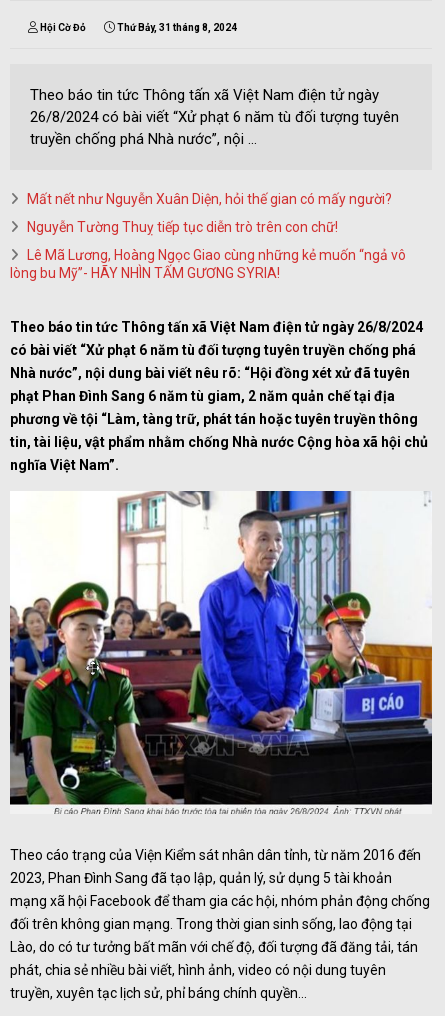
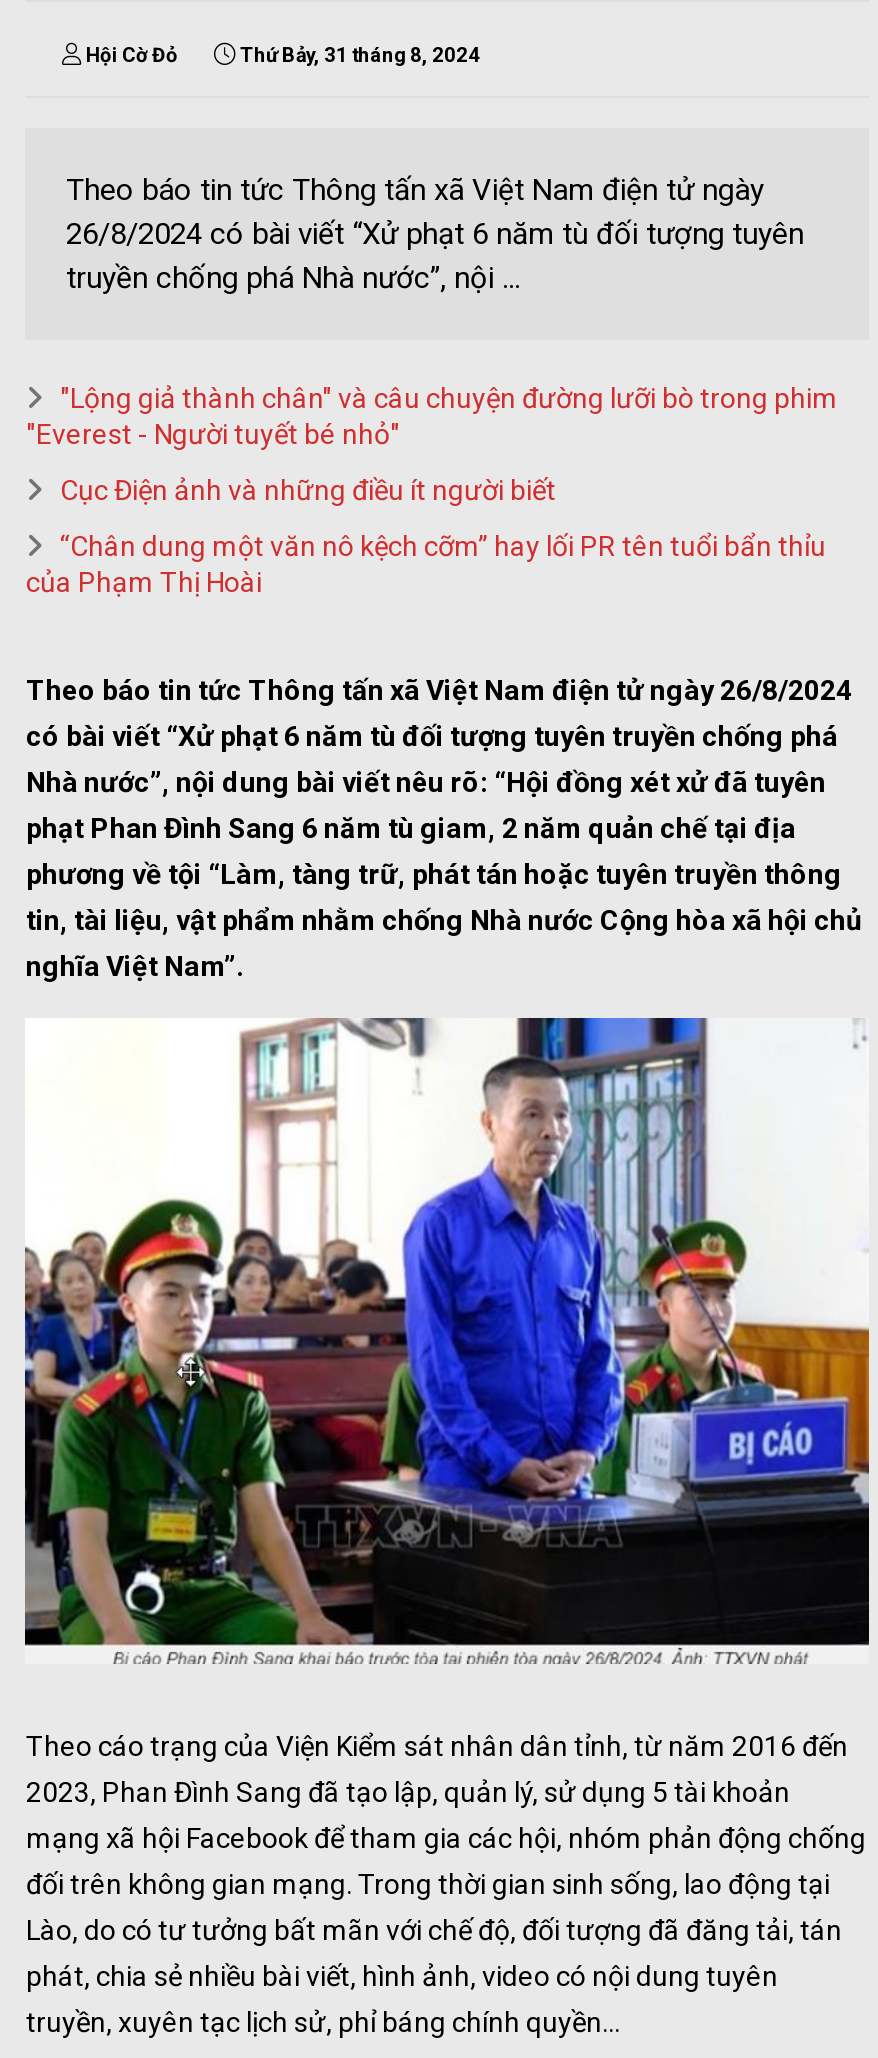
[27,191,392,207] Mất nết như Nguyễn Xuân Diện, hỏi thế gian có mấy người? -> [26,382,838,450] "Lộng giả thành chân" và câu chuyện đường lưỡi bò trong phim | "Everest - Người tuyết bé nhỏ"
[27,219,338,235] Nguyễn Tường Thuỵ tiếp tục diễn trò trên con chữ! -> [60,474,556,506] Cục Điện ảnh và những điều ít người biết
[10,247,406,281] Lê Mã Lương, Hoàng Ngọc Giao cùng những kẻ muốn “ngả vô | lòng bu Mỹ”- HÃY NHÌN TẤM GƯƠNG SYRIA! -> [26,530,826,598] “Chân dung một văn nô kệch cỡm” hay lối PR tên tuổi bẩn thỉu | của Phạm Thị Hoài

